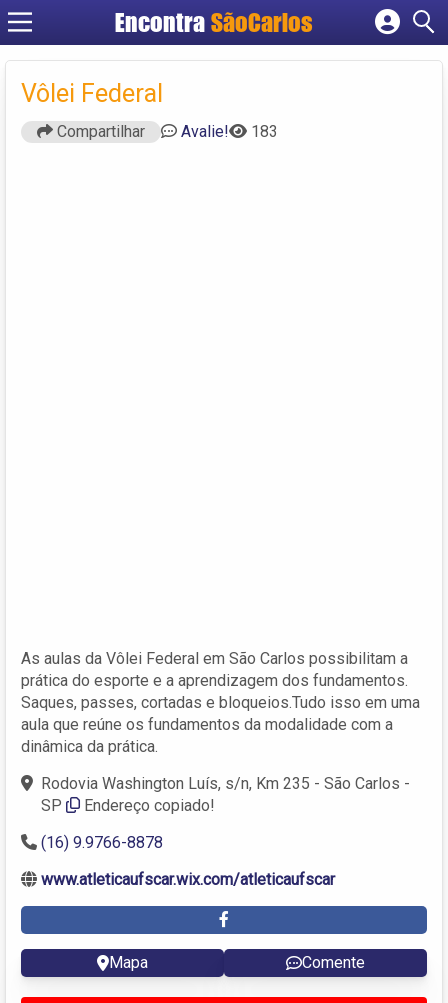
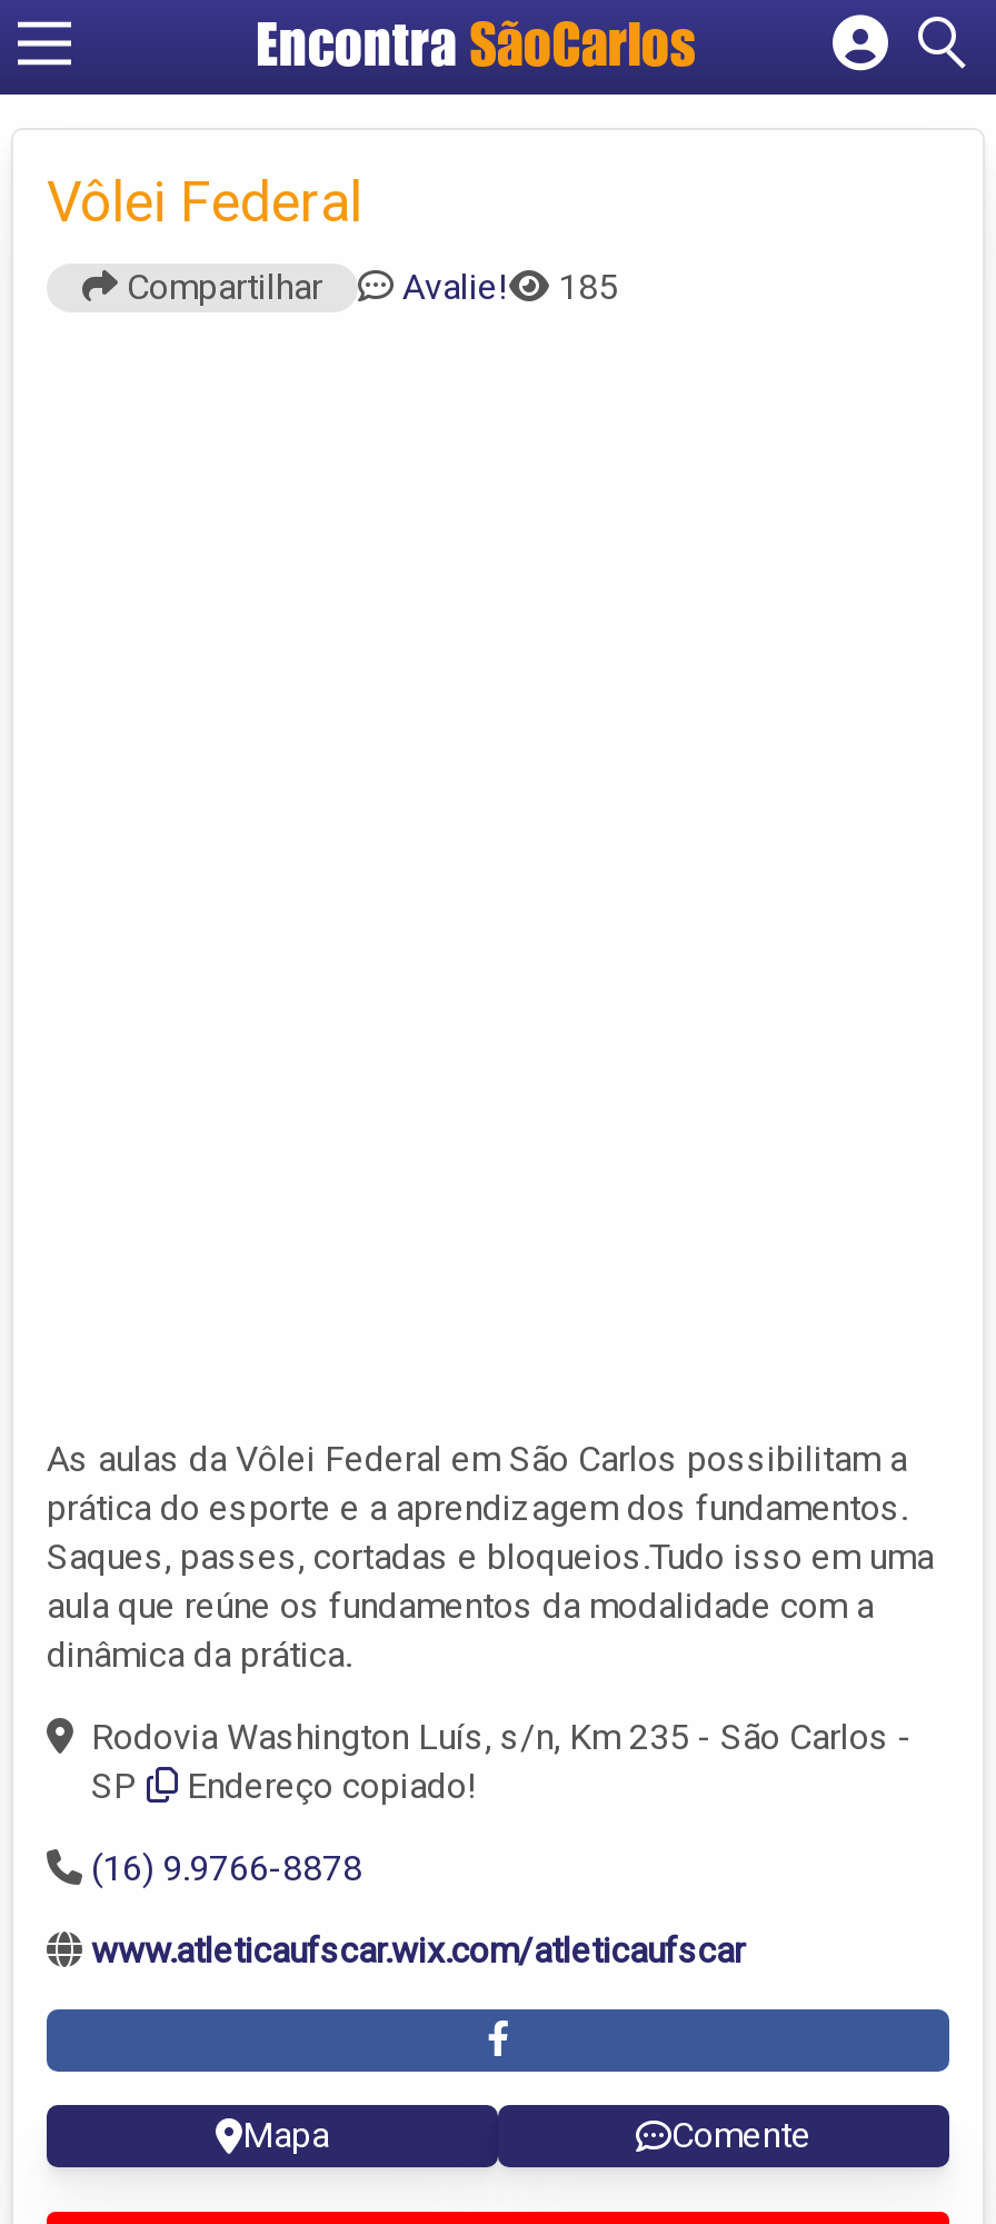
[53,122,278,141] Compartilhar Avalie! 183 -> [118,265,618,307] Compartilhar Avalie! 185

